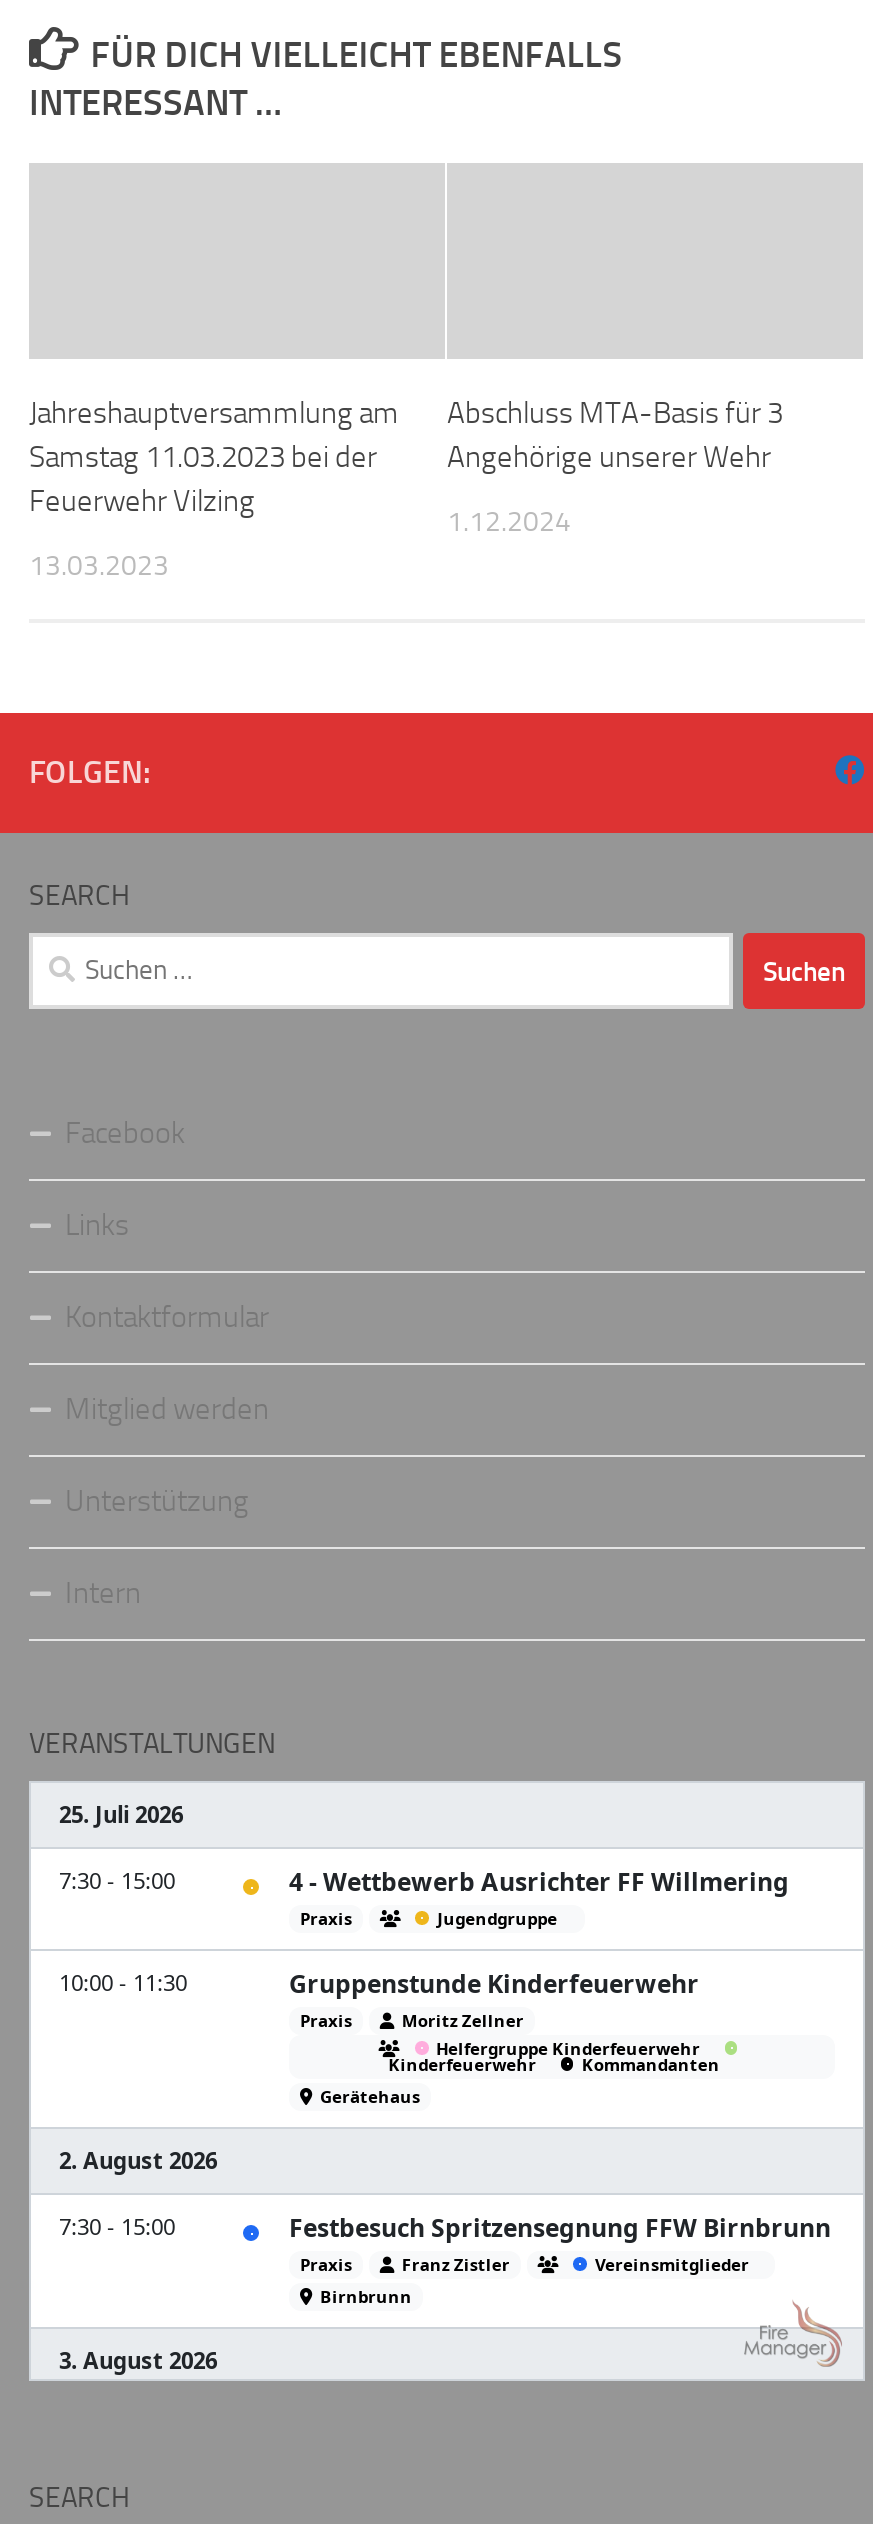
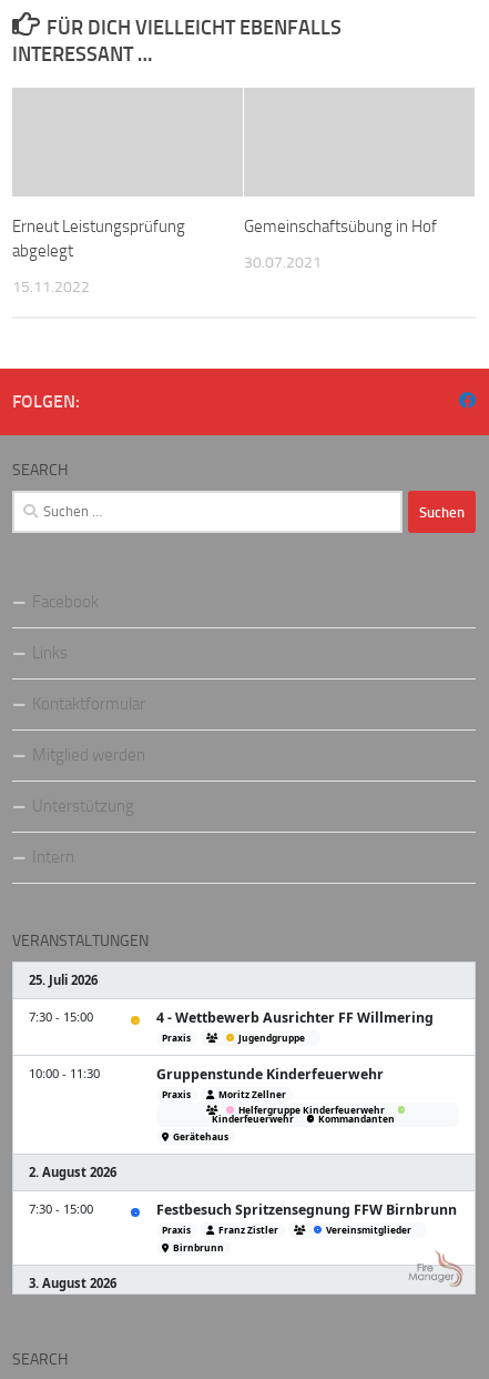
[29,395,399,519] Jahreshauptversammlung am | Samstag 11.03.2023 bei der | Feuerwehr Vilzing -> [12,217,185,261] Erneut Leistungsprüfung | abgelegt
[447,395,783,475] Abschluss MTA-Basis für 3 | Angehörige unserer Wehr -> [244,217,437,236] Gemeinschaftsübung in Hof
[447,505,571,539] 1.12.2024 -> [244,253,322,272] 30.07.2021
[29,549,169,583] 13.03.2023 -> [12,278,90,296] 15.11.2022

